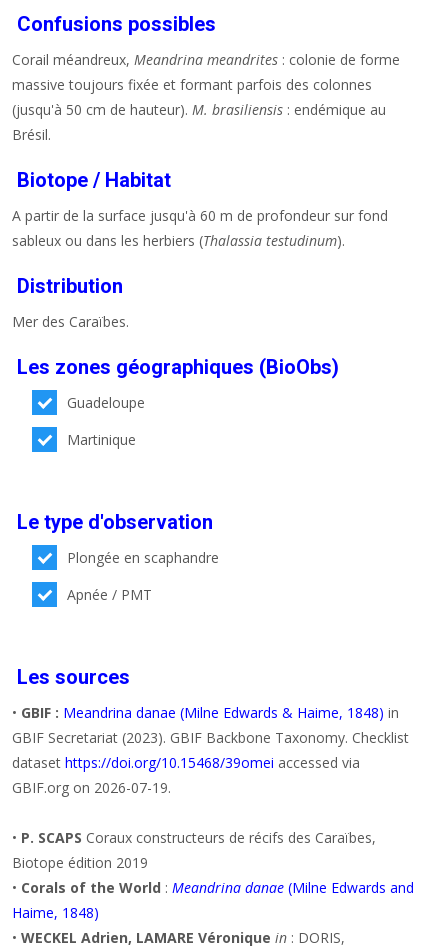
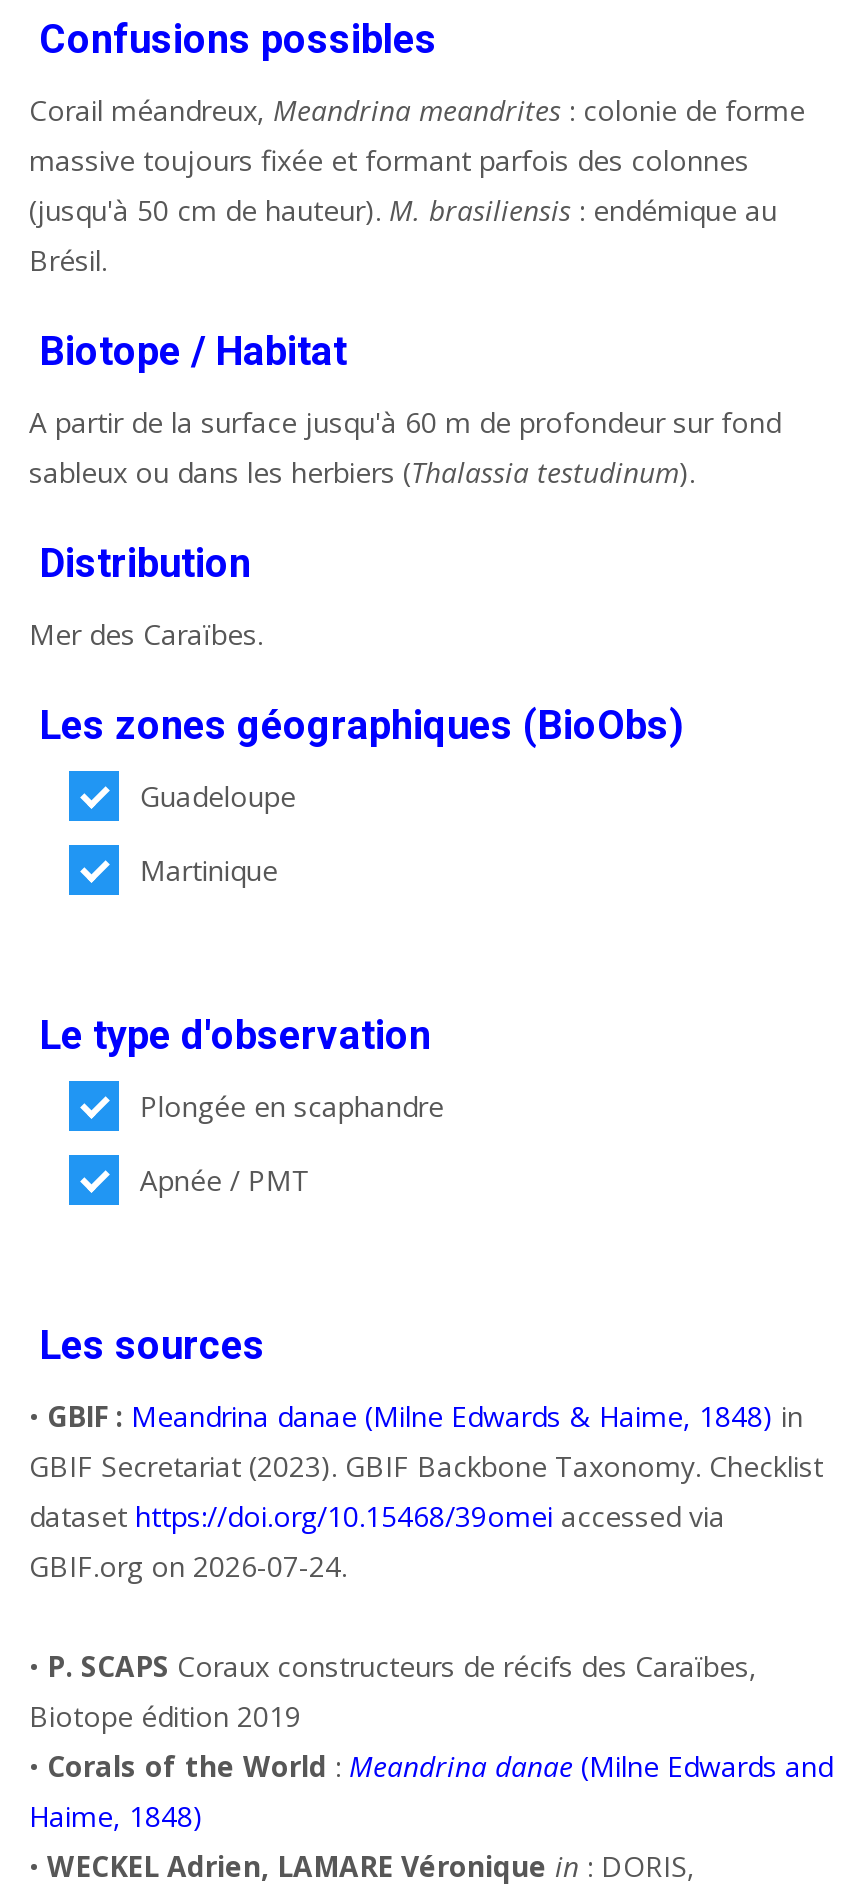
[12,778,171,797] GBIF.org on 2026-07-19. -> [29,1548,347,1586] GBIF.org on 2026-07-24.

